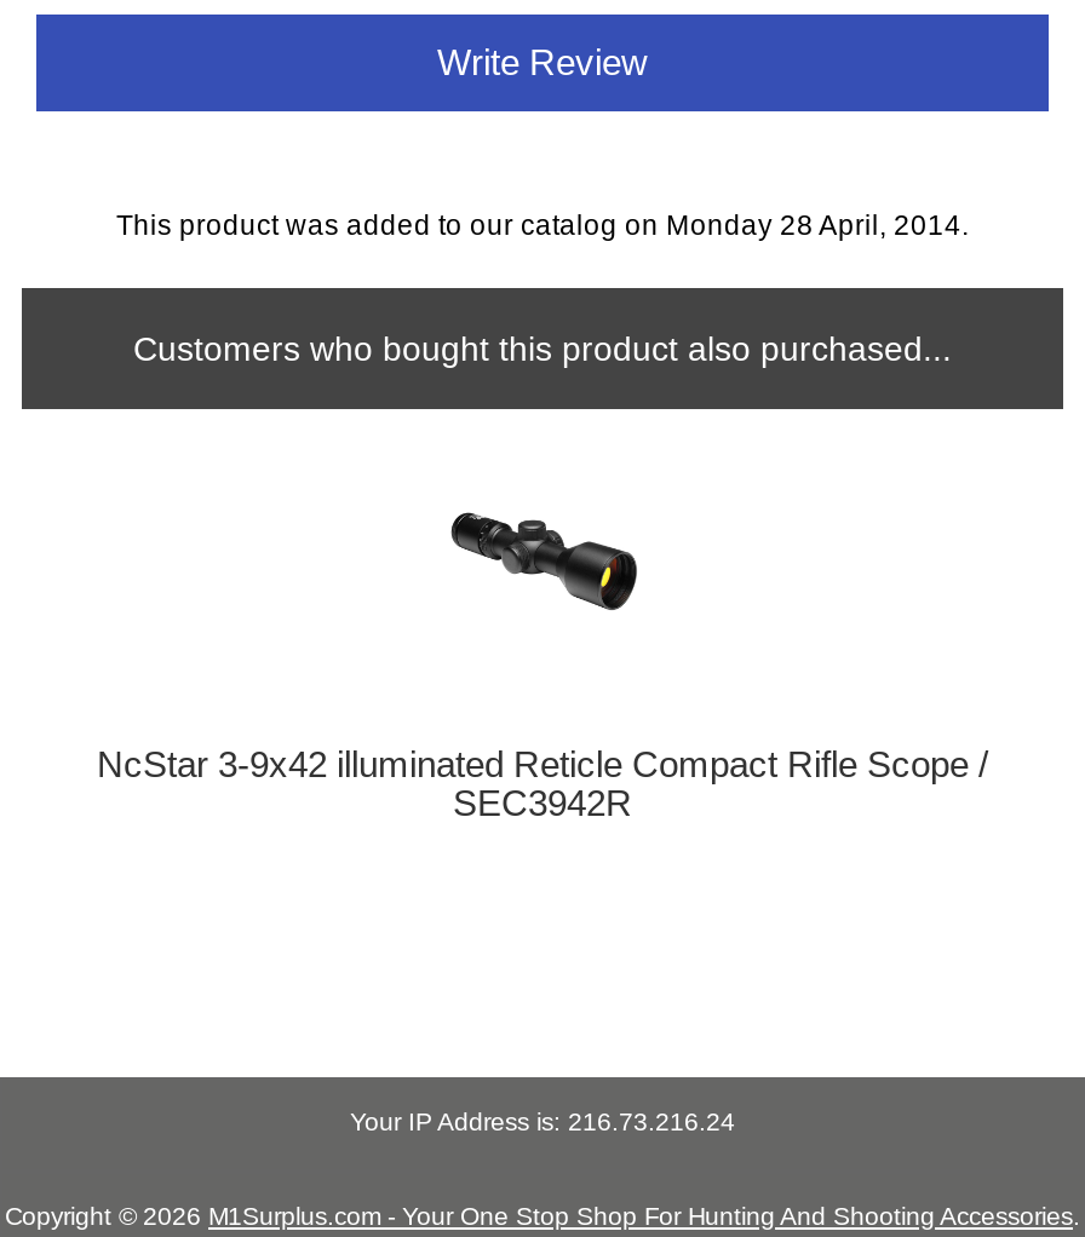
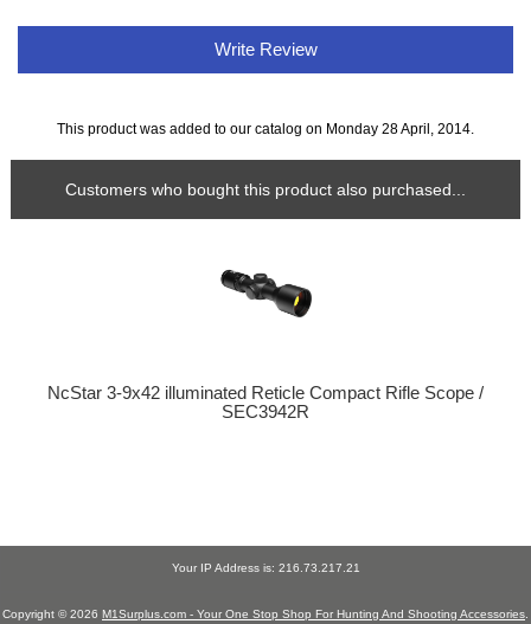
[350,1110,735,1136] Your IP Address is: 216.73.216.24 -> [171,562,360,575] Your IP Address is: 216.73.217.21

